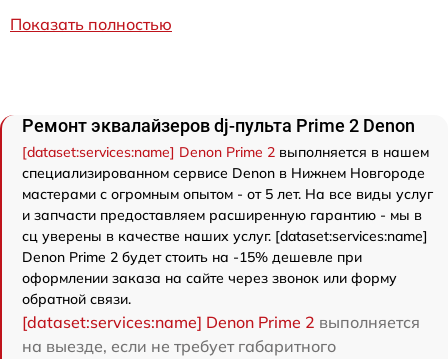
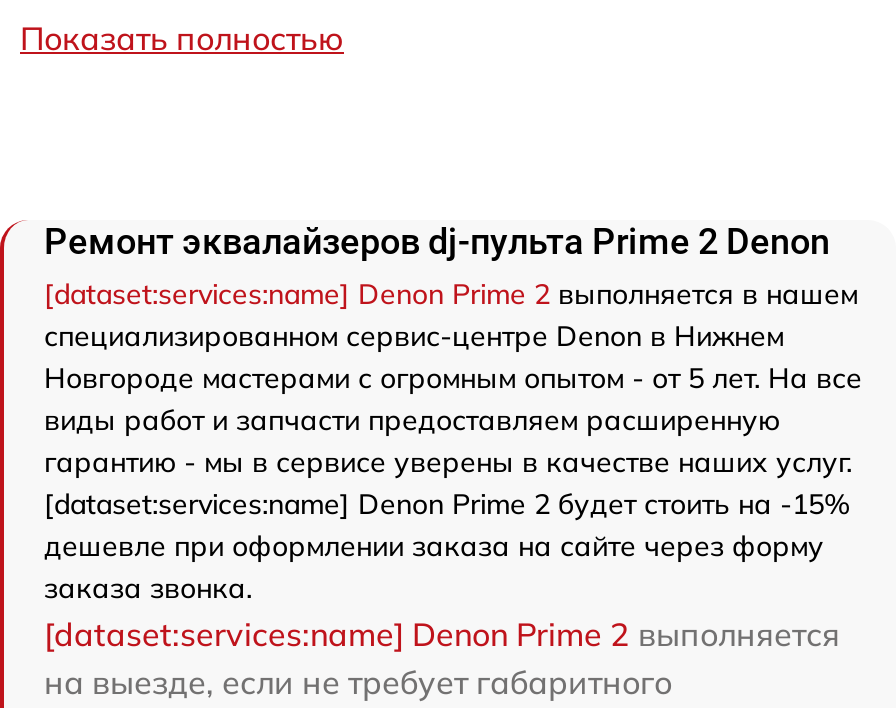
[22,164,433,308] специализированном сервисе Denon в Нижнем Новгороде | мастерами с огромным опытом - от 5 лет. На все виды услуг | и запчасти предоставляем расширенную гарантию - мы в | сц уверены в качестве наших услуг. [dataset:services:name] | Denon Prime 2 будет стоить на -15% дешевле при | оформлении заказа на сайте через звонок или форму | обратной связи. -> [44,319,862,607] специализированном сервис-центре Denon в Нижнем | Новгороде мастерами с огромным опытом - от 5 лет. На все | виды работ и запчасти предоставляем расширенную | гарантию - мы в сервисе уверены в качестве наших услуг. | [dataset:services:name] Denon Prime 2 будет стоить на -15% | дешевле при оформлении заказа на сайте через форму | заказа звонка.

